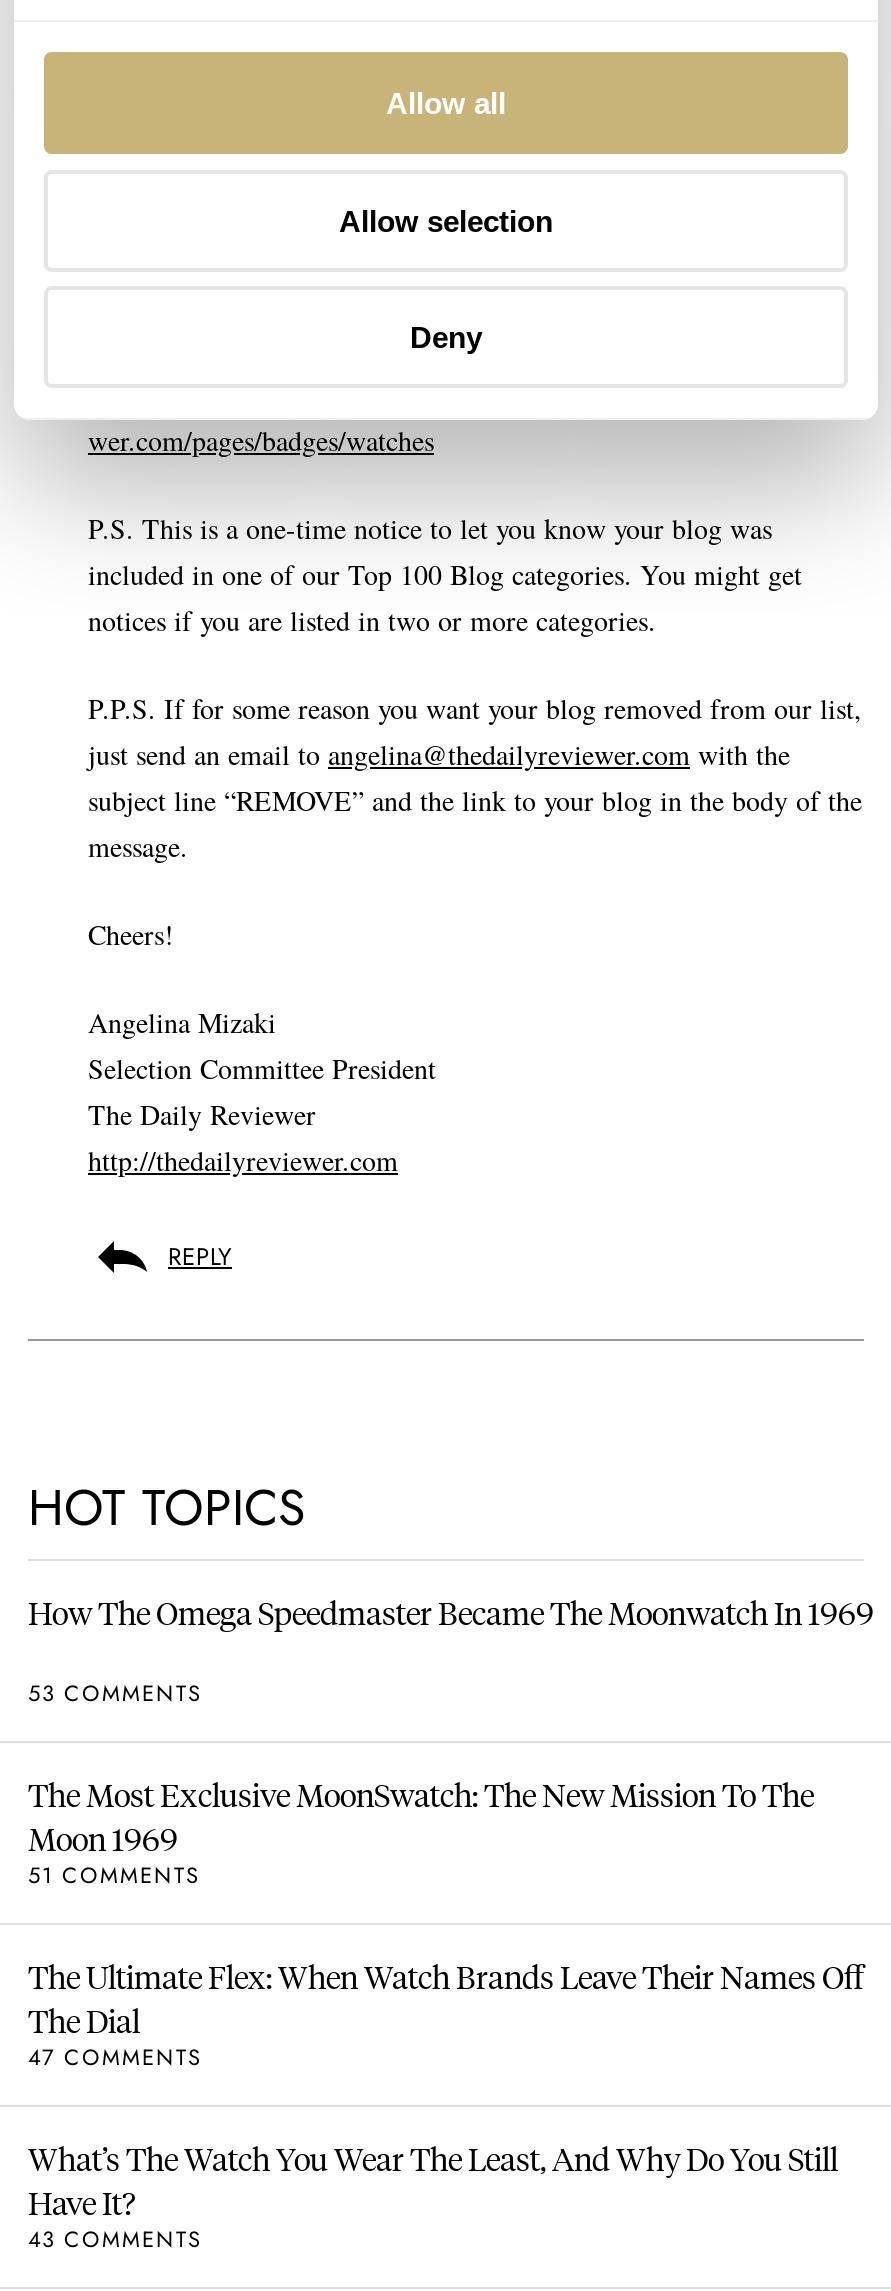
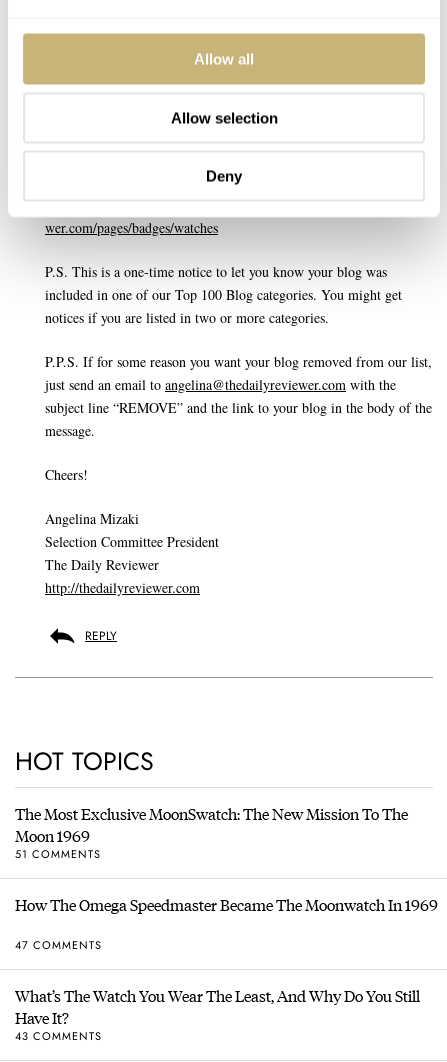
moved [28,1590,874,1636] -> [15,893,438,916]: How The Omega Speedmaster Became The Moonwatch In 1969
[28,1677,202,1709] 53 COMMENTS -> none
[28,1954,864,2044] The Ultimate Flex: When Watch Brands Leave Their Names Off | The Dial -> none

